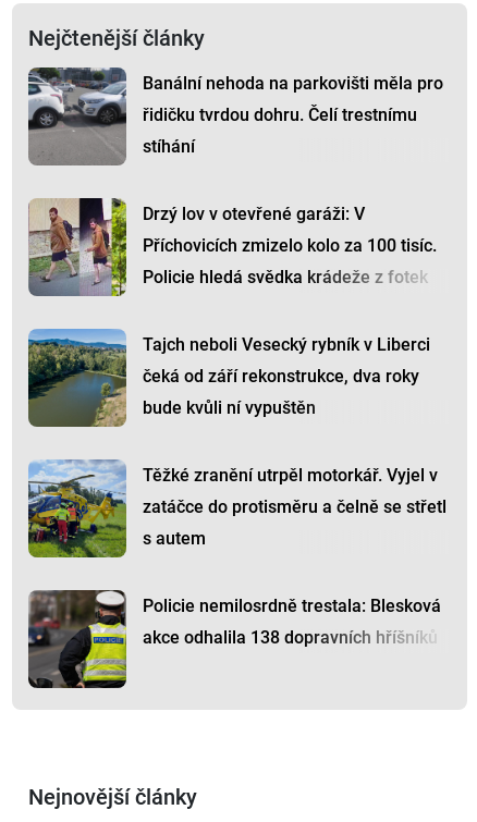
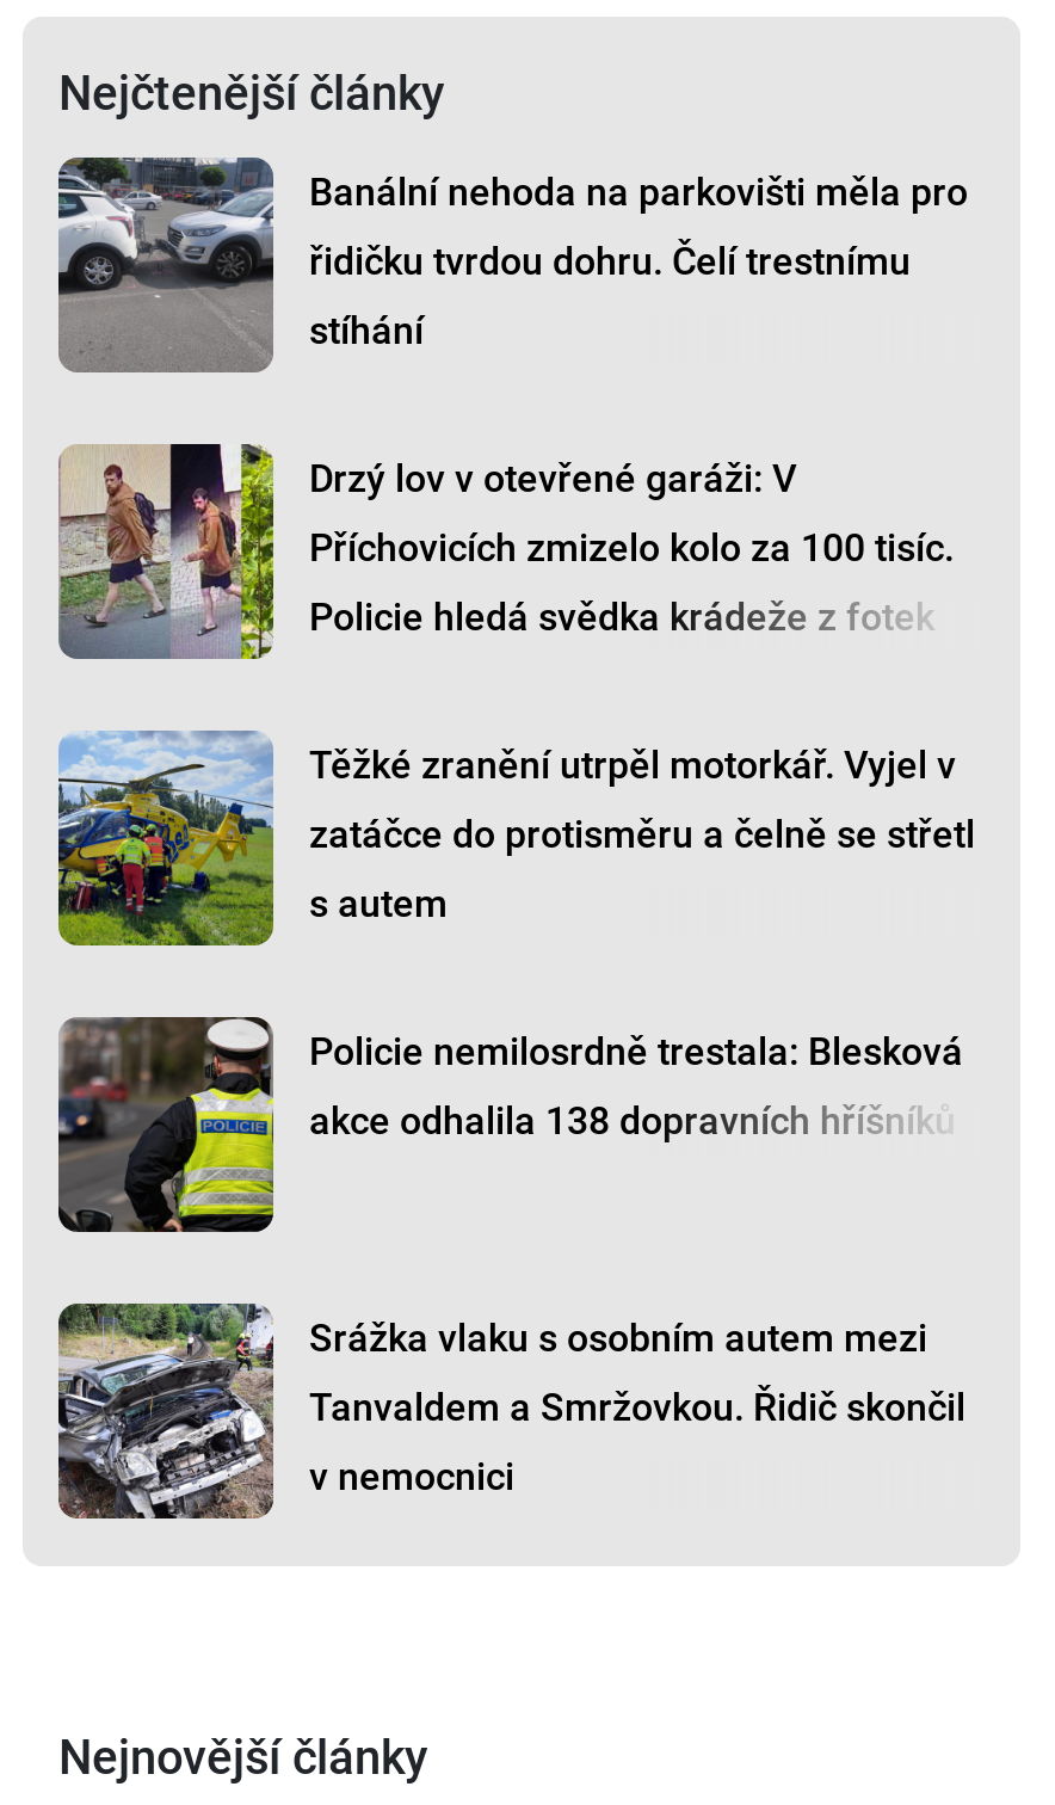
[28,329,430,427] [image] | Tajch neboli Vesecký rybník v Liberci | čeká od září rekonstrukce, dva roky | bude kvůli ní vypuštěn -> none
moved [26,458,447,616] -> [54,728,975,1074]: [image] | Těžké zranění utrpěl motorkář. Vyjel v | zatáčce do protisměru a čelně se střetl | s autem | Policie nemilosrdně trestala: Blesková
moved [26,589,129,689] -> [54,1015,278,1234]: [image]
none -> [58,1304,965,1521] [image] | Srážka vlaku s osobním autem mezi | Tanvaldem a Smržovkou. Řidič skončil | v nemocnici

